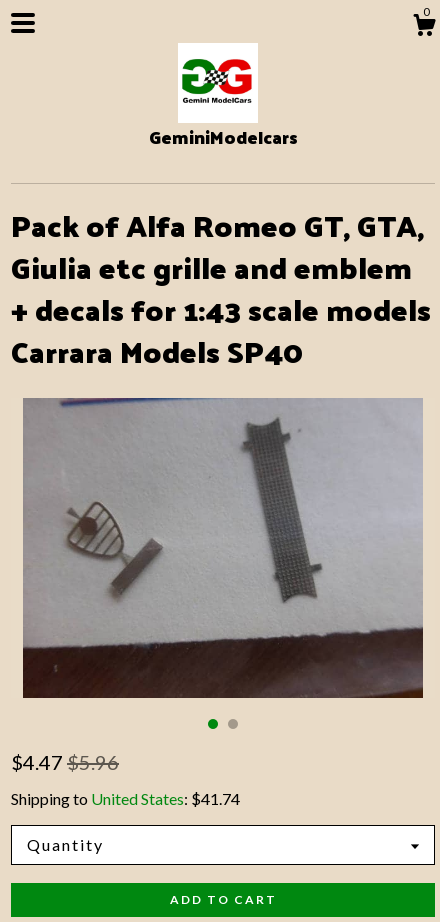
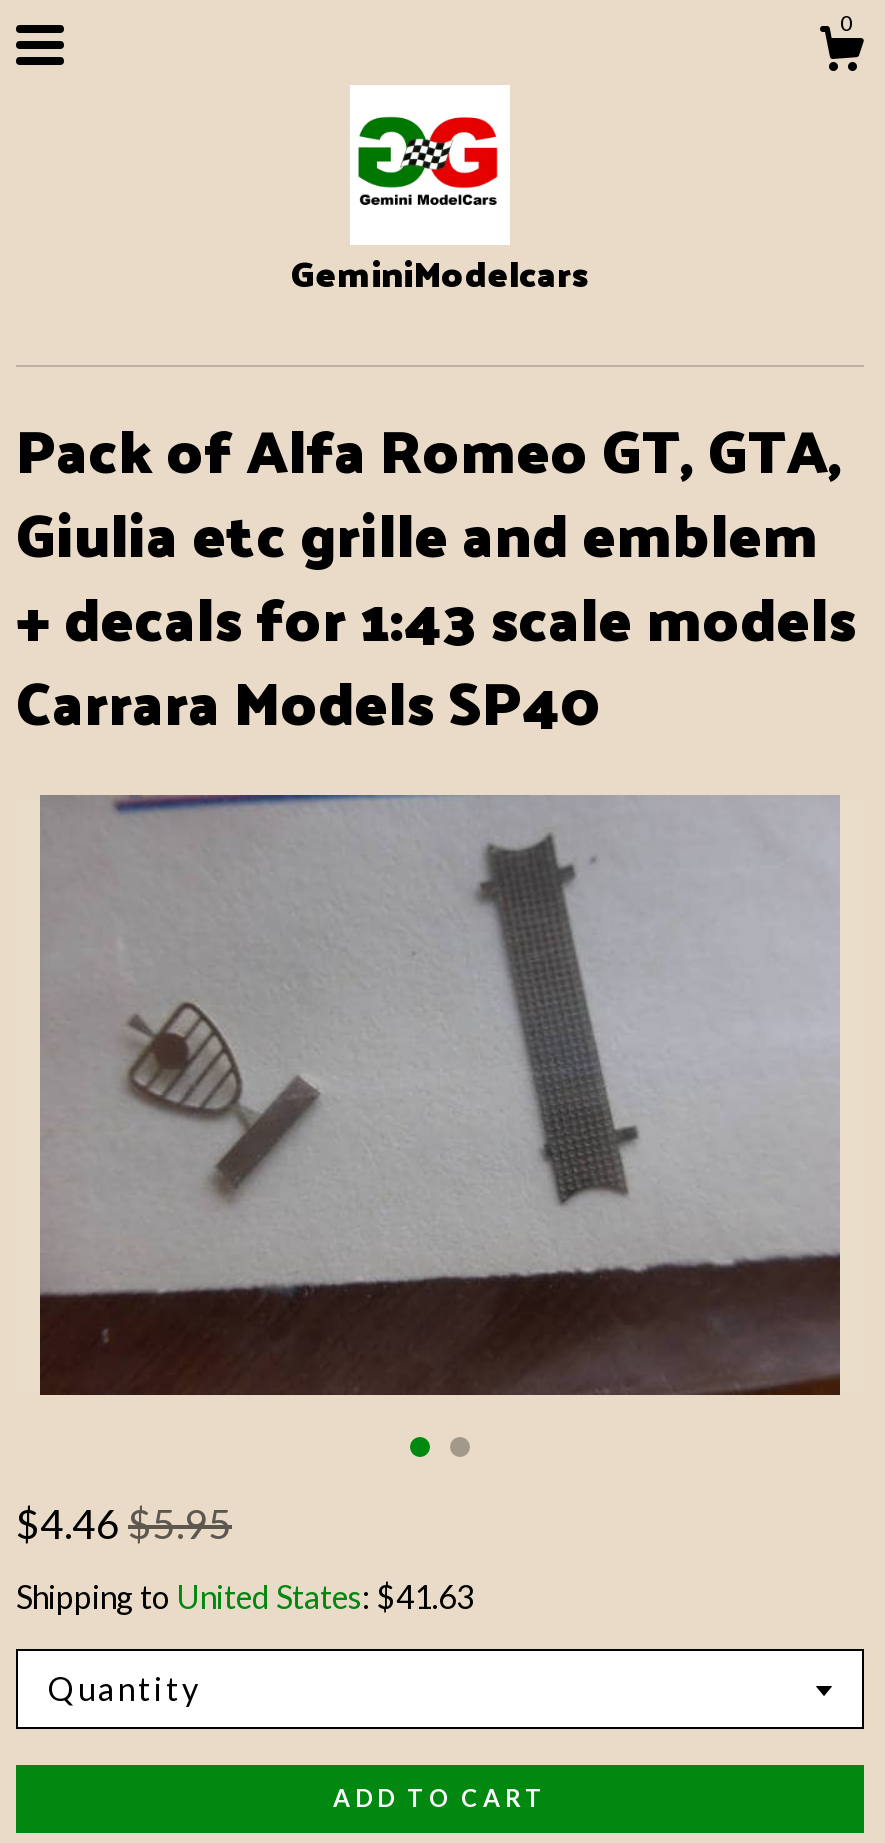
[11,750,119,774] $4.47 $5.96 -> [16,1499,232,1547] $4.46 $5.95
[11,789,240,808] Shipping to United States: $41.74 -> [16,1577,474,1615] Shipping to United States: $41.63

